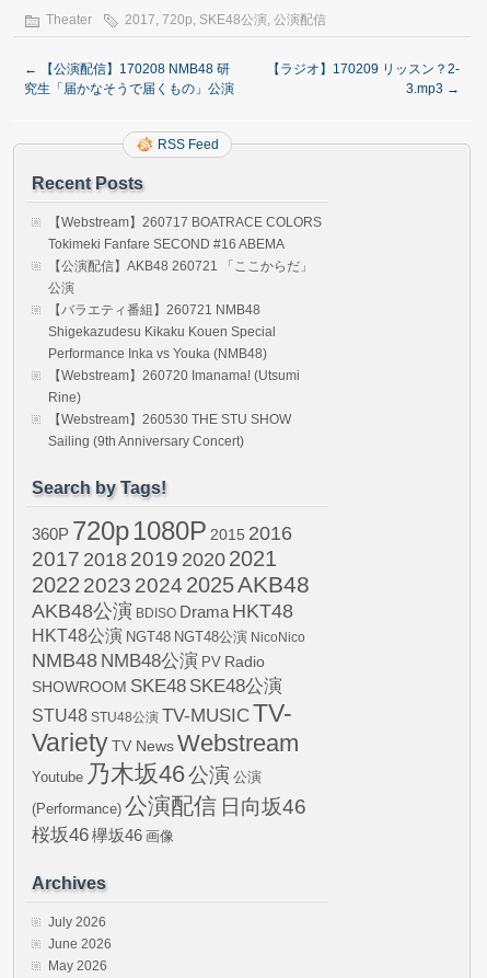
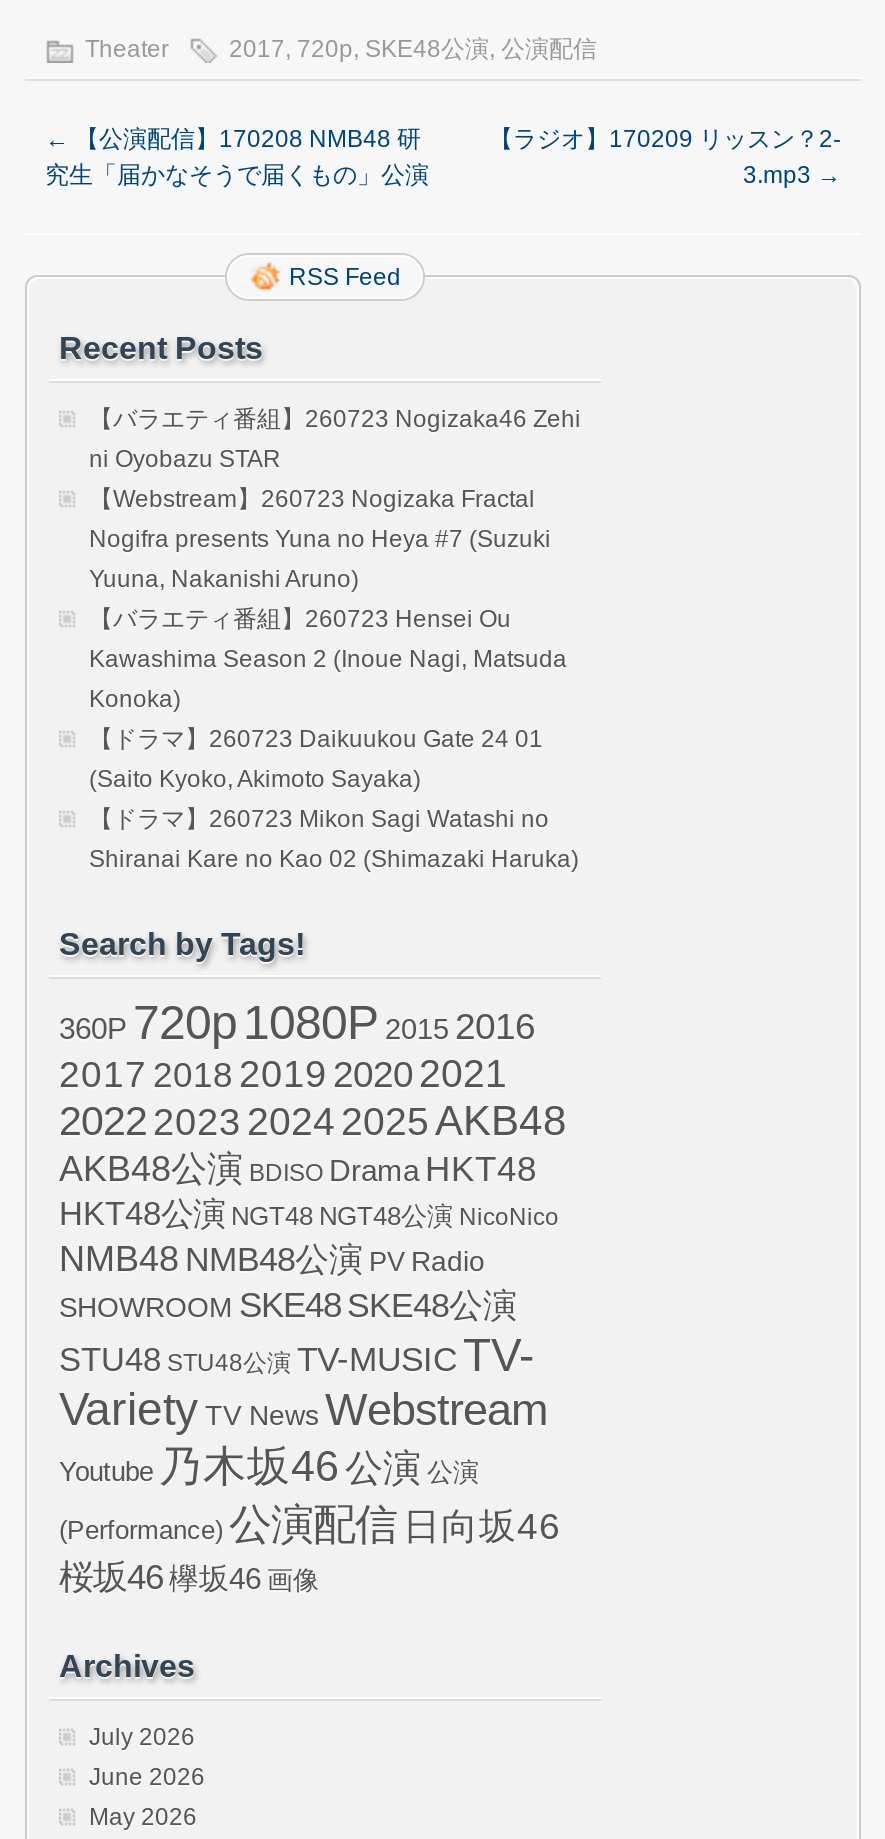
[48,215,322,449] 【Webstream】260717 BOATRACE COLORS | Tokimeki Fanfare SECOND #16 ABEMA | 【公演配信】AKB48 260721 「ここからだ」 | 公演 | 【バラエティ番組】260721 NMB48 | Shigekazudesu Kikaku Kouen Special | Performance Inka vs Youka (NMB48) | 【Webstream】260720 Imanama! (Utsumi | Rine) | 【Webstream】260530 THE STU SHOW | Sailing (9th Anniversary Concert) -> [89,405,581,873] 【バラエティ番組】260723 Nogizaka46 Zehi | ni Oyobazu STAR | 【Webstream】260723 Nogizaka Fractal | Nogifra presents Yuna no Heya #7 (Suzuki | Yuuna, Nakanishi Aruno) | 【バラエティ番組】260723 Hensei Ou | Kawashima Season 2 (Inoue Nagi, Matsuda | Konoka) | 【ドラマ】260723 Daikuukou Gate 24 01 | (Saito Kyoko, Akimoto Sayaka) | 【ドラマ】260723 Mikon Sagi Watashi no | Shiranai Kare no Kao 02 (Shimazaki Haruka)

